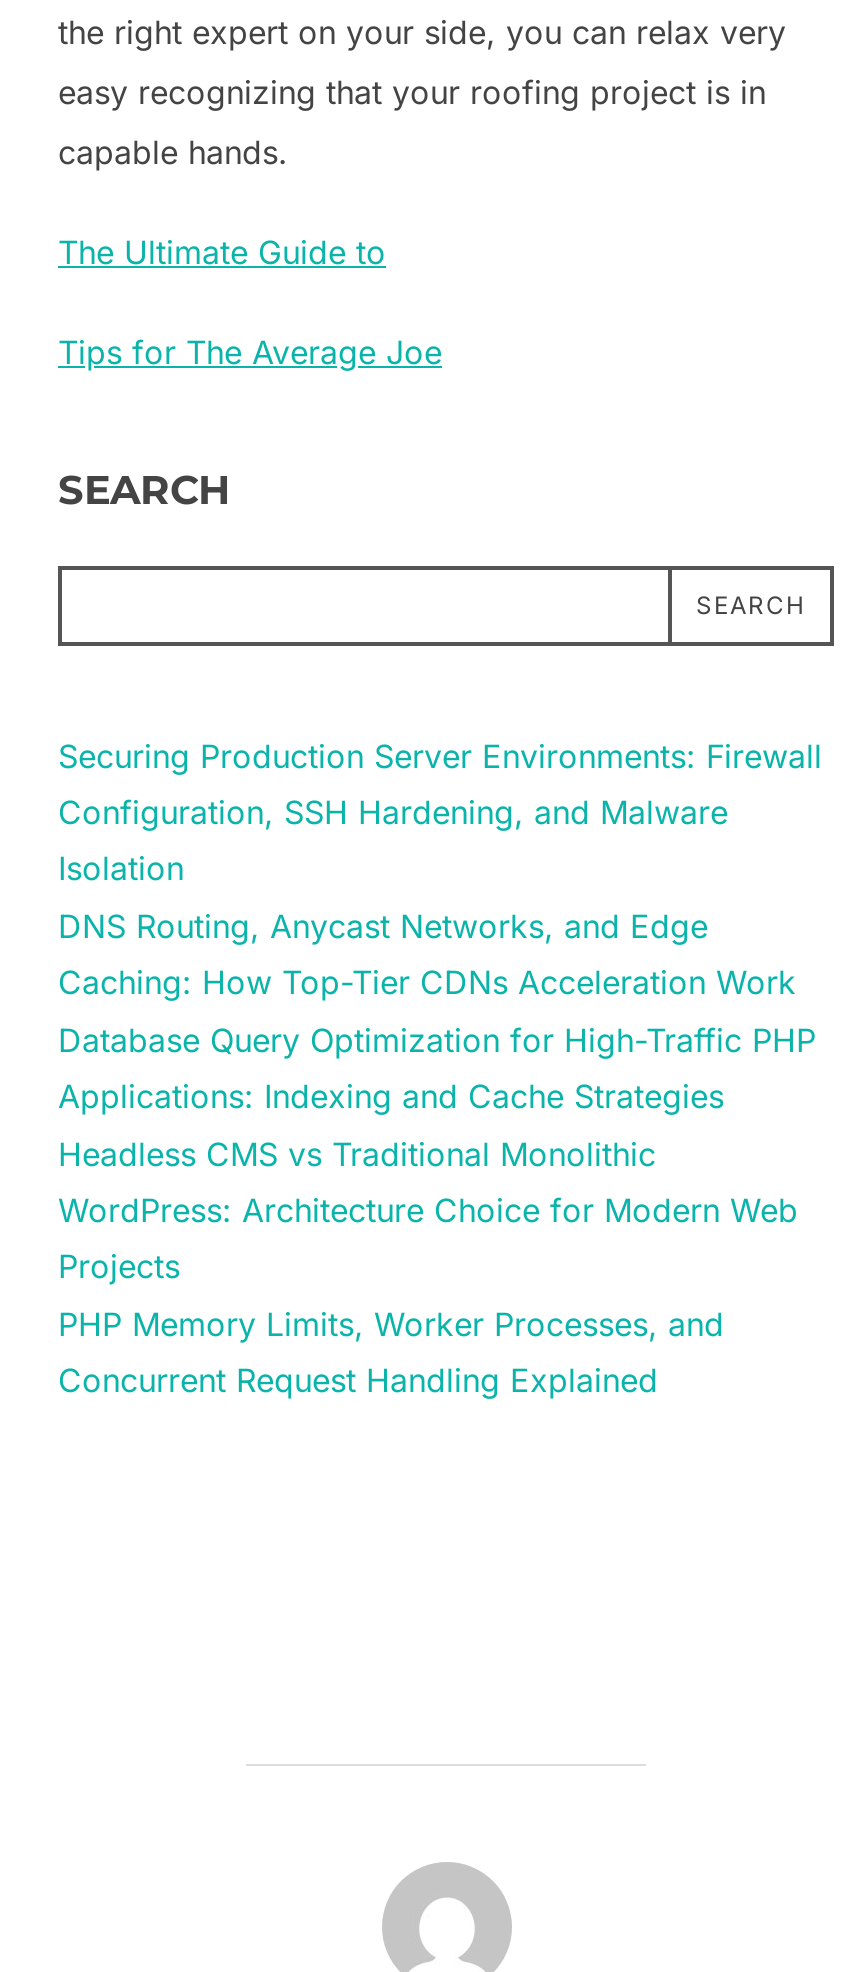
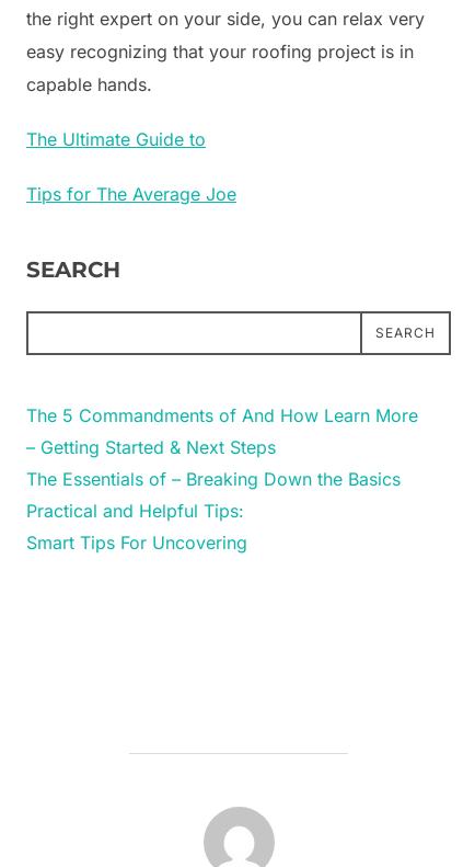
[58,735,822,1399] Securing Production Server Environments: Firewall | Configuration, SSH Hardening, and Malware | Isolation | DNS Routing, Anycast Networks, and Edge | Caching: How Top-Tier CDNs Acceleration Work | Database Query Optimization for High-Traffic PHP | Applications: Indexing and Cache Strategies | Headless CMS vs Traditional Monolithic | WordPress: Architecture Choice for Modern Web | Projects | PHP Memory Limits, Worker Processes, and | Concurrent Request Handling Explained -> [26,404,418,553] The 5 Commandments of And How Learn More | – Getting Started & Next Steps | The Essentials of – Breaking Down the Basics | Practical and Helpful Tips: | Smart Tips For Uncovering

